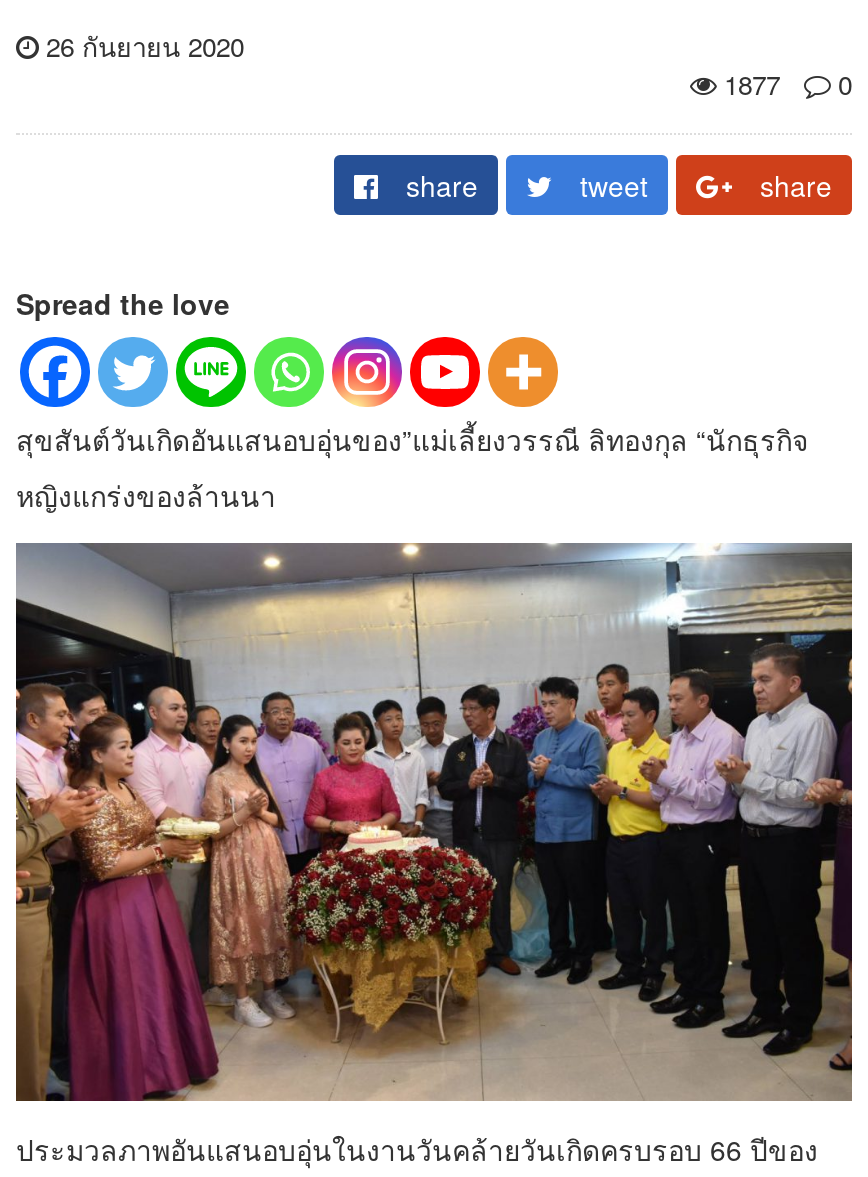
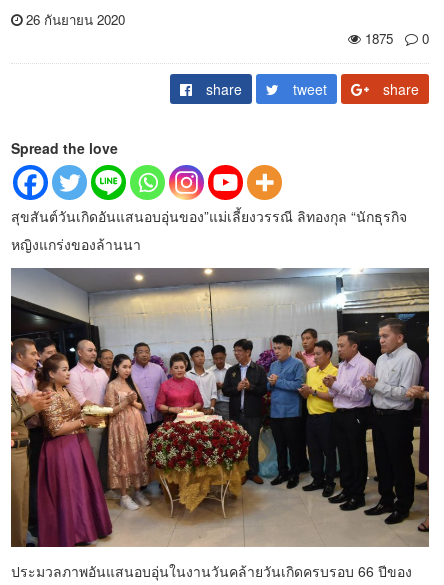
[716,64,852,102] 1877 0 -> [361,29,429,48] 1875 0

